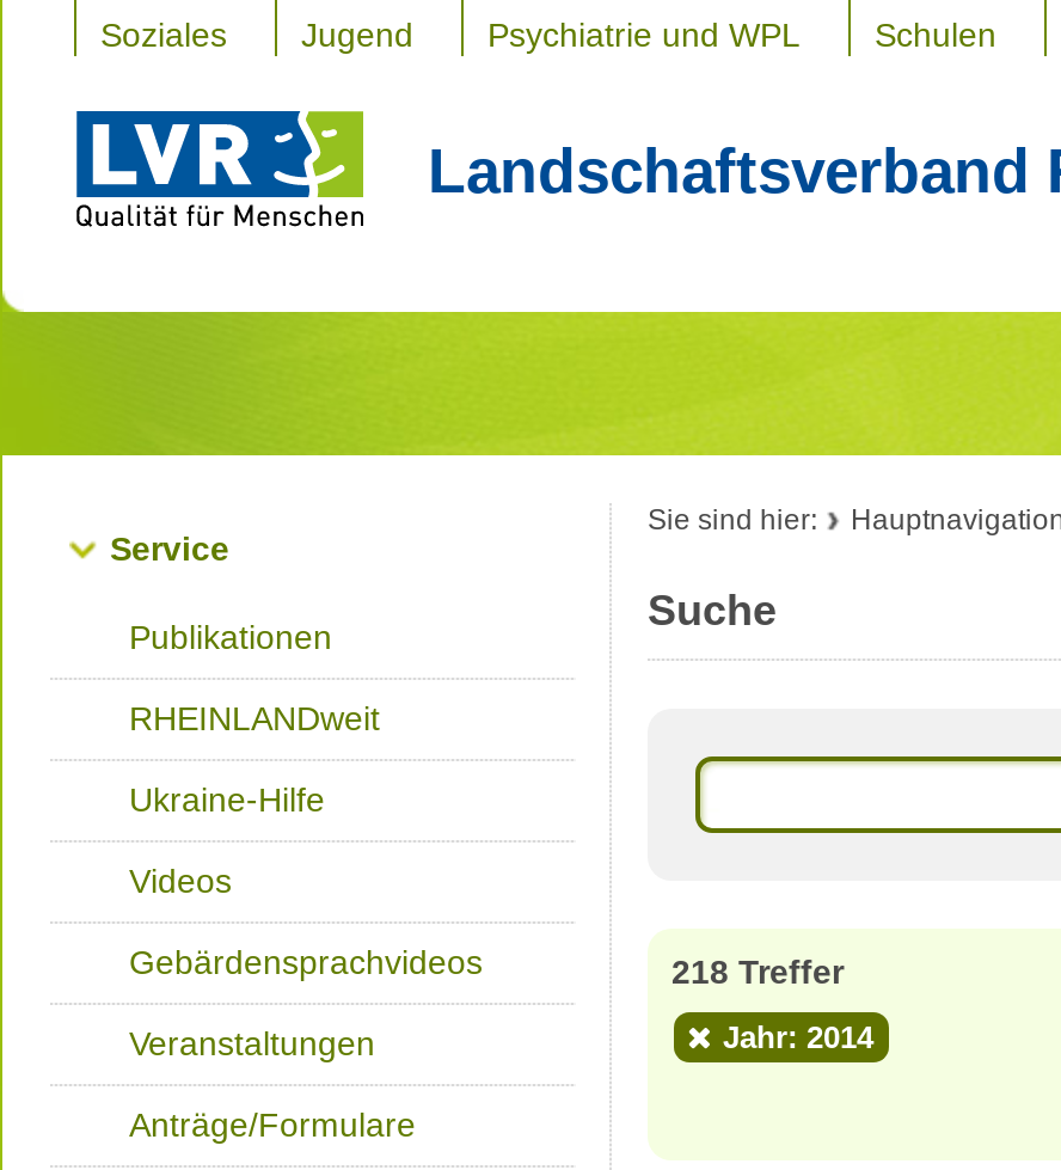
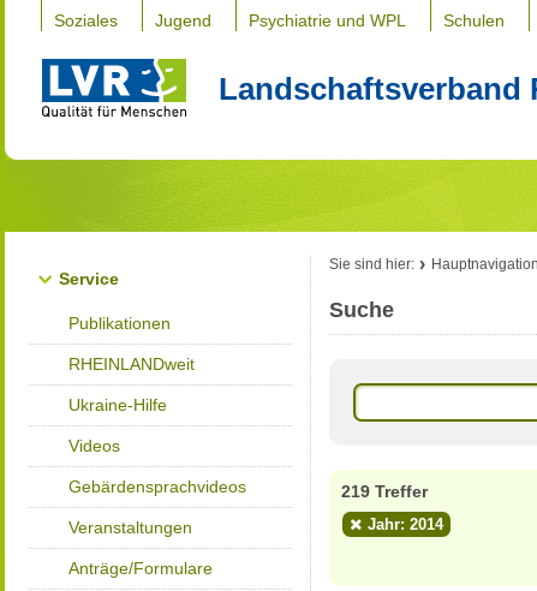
[671,952,844,991] 218 Treffer -> [341,482,428,501] 219 Treffer

